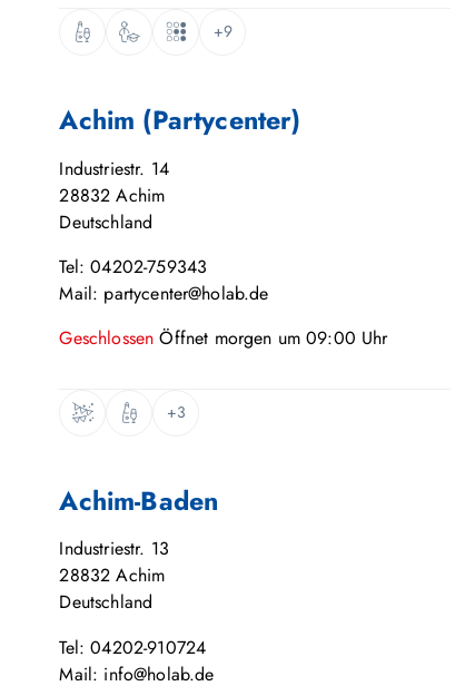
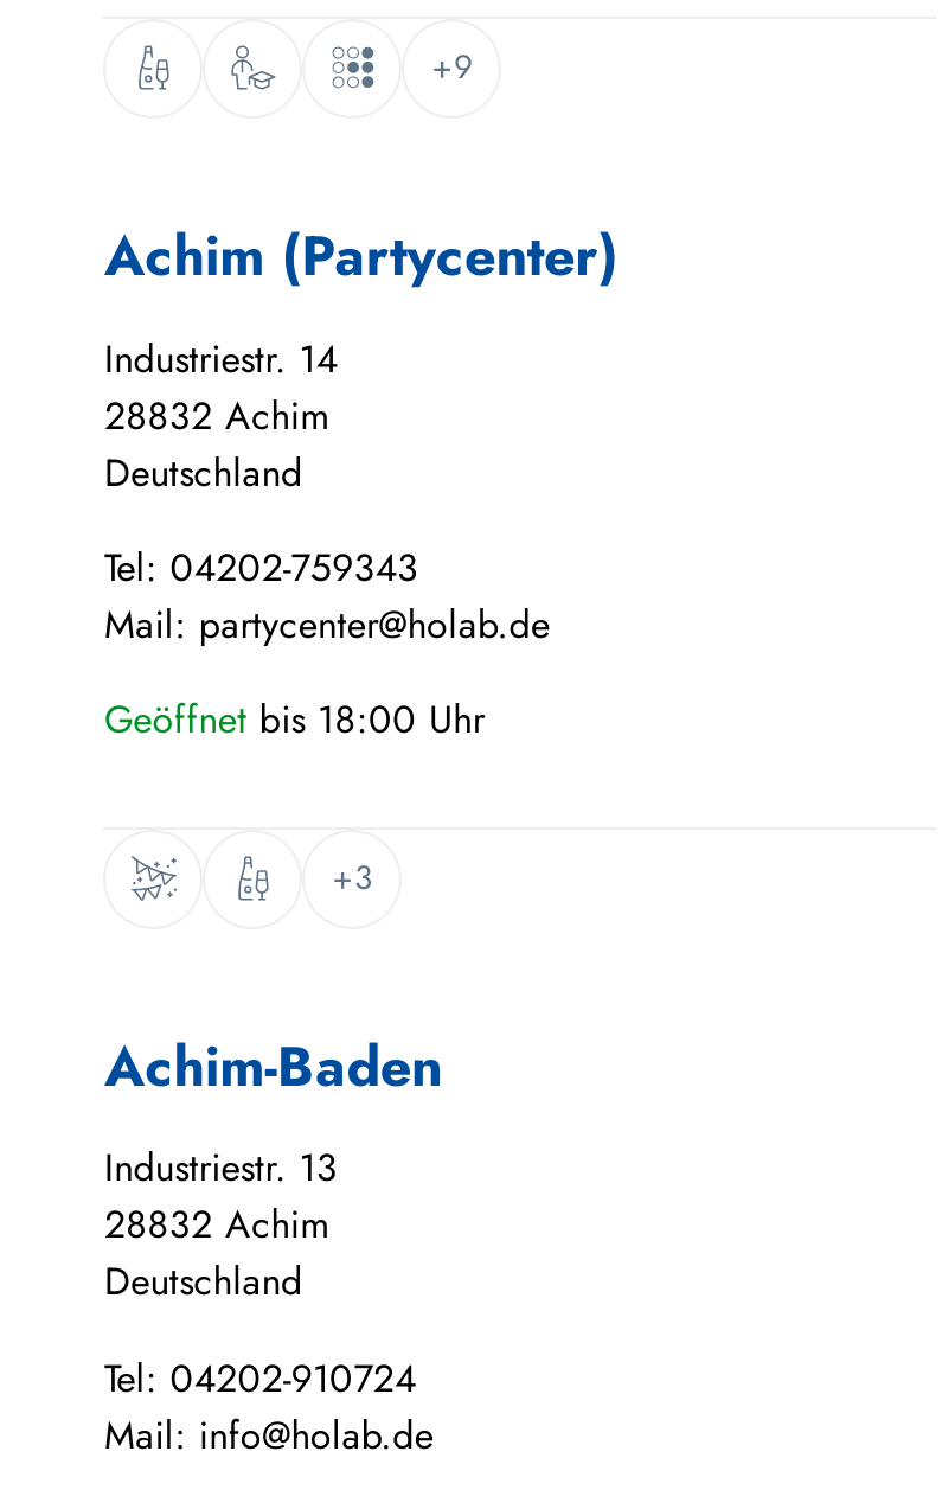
[60,325,388,351] Geschlossen Öffnet morgen um 09:00 Uhr -> [104,692,485,747] Geöffnet bis 18:00 Uhr

